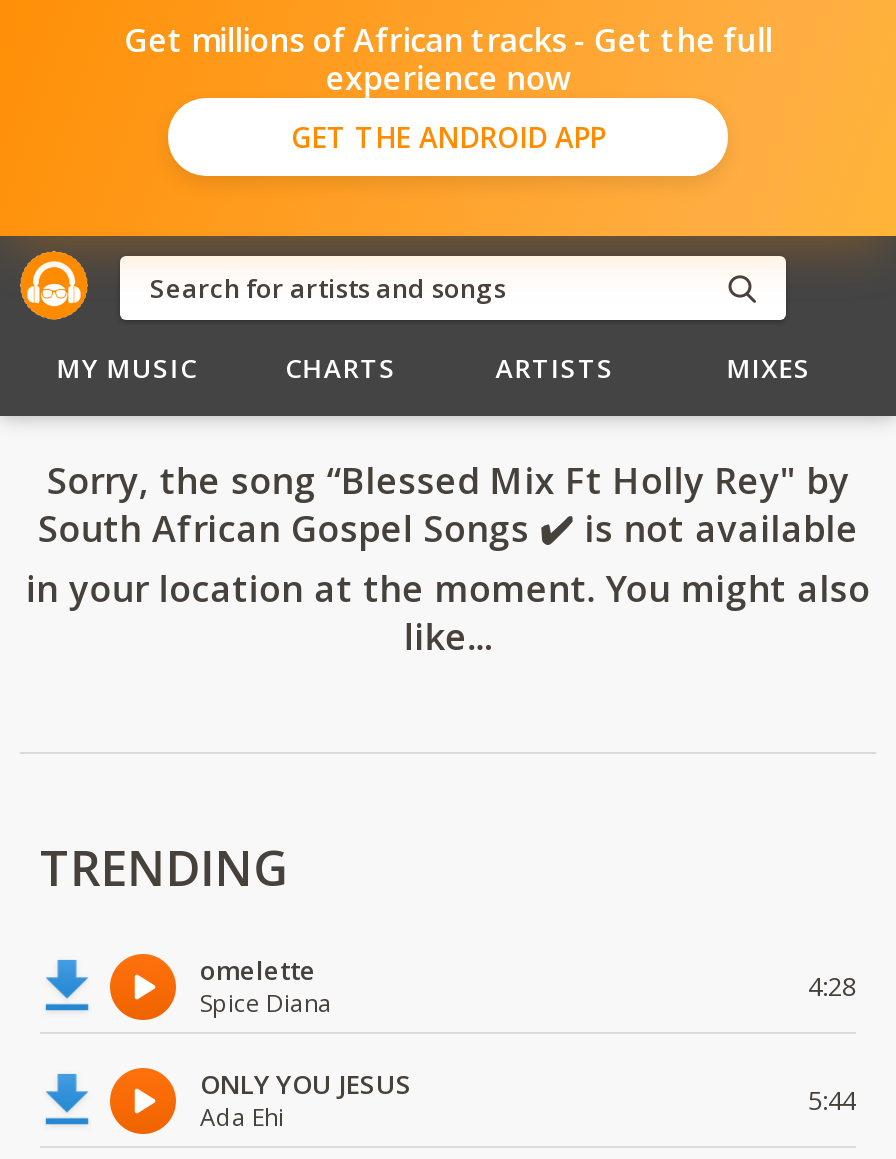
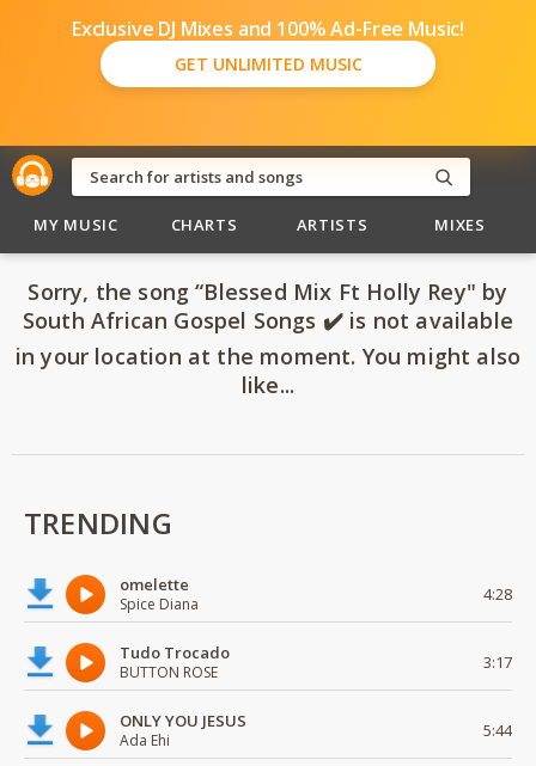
[124,18,772,156] Get millions of African tracks - Get the full | experience now | GET THE ANDROID APP -> [72,16,464,75] Exclusive DJ Mixes and 100% Ad-Free Music! | GET UNLIMITED MUSIC
none -> [120,642,512,682] Tudo Trocado | BUTTON ROSE | 3:17

